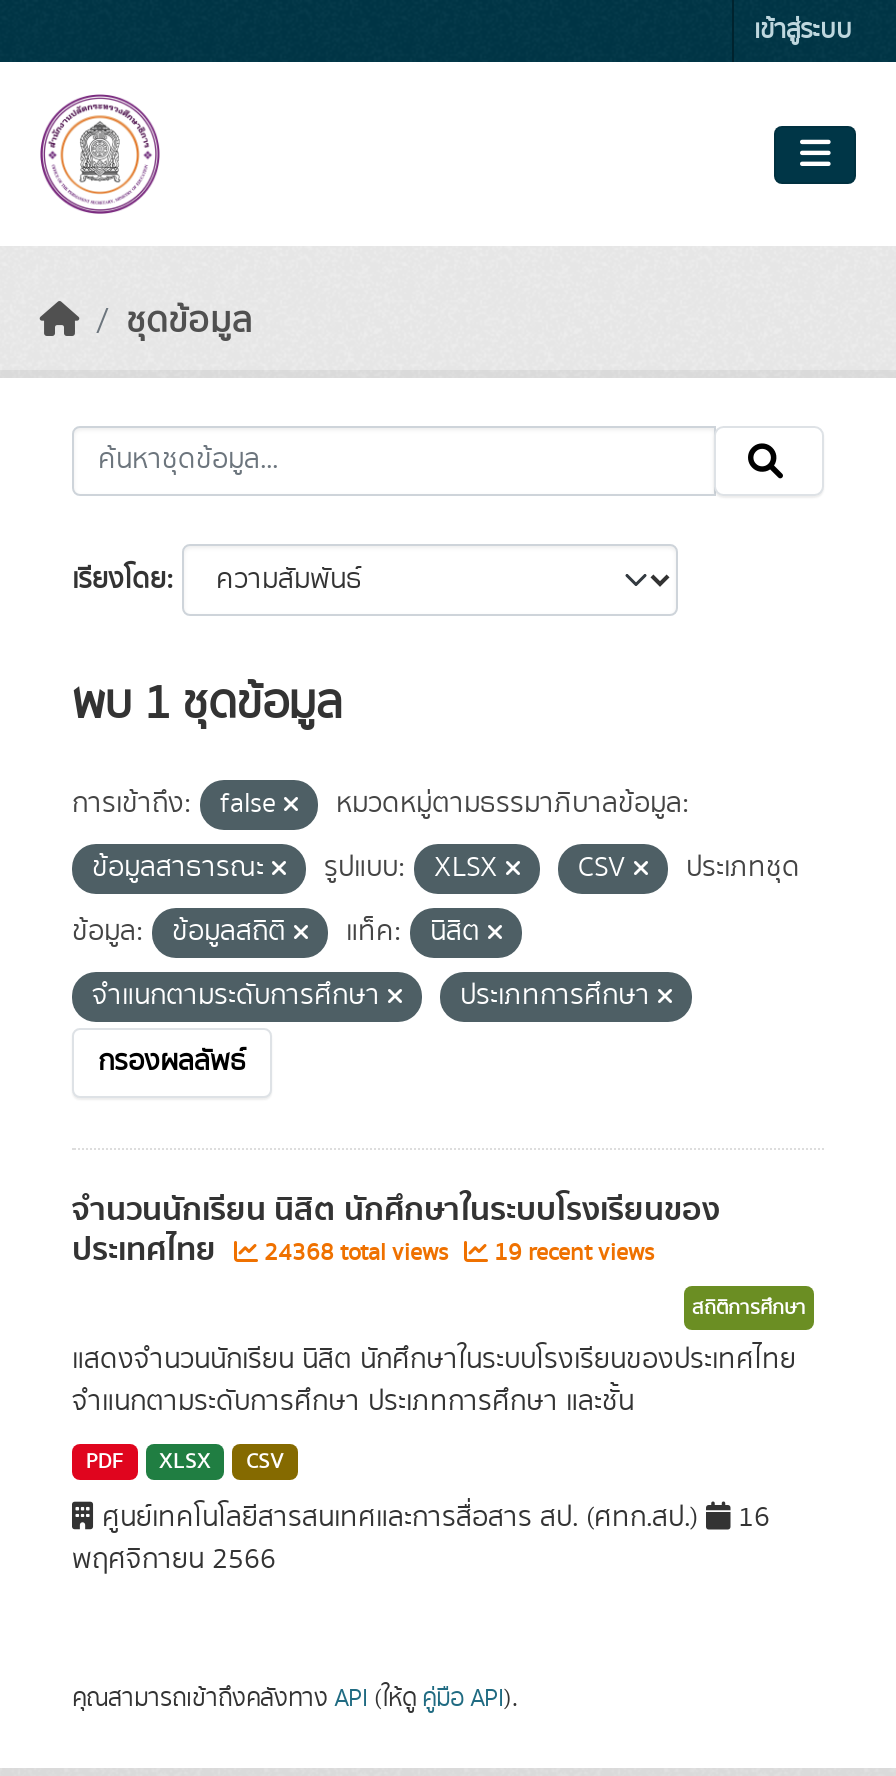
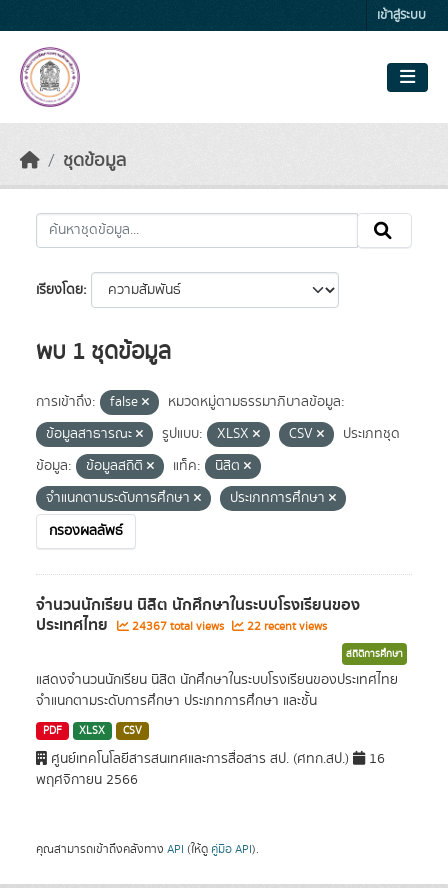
[258,1236,454,1270] 24368 total views -> [129,618,227,635] 24367 total views
[488,1236,654,1270] 19 recent views -> [244,618,327,635] 22 recent views

